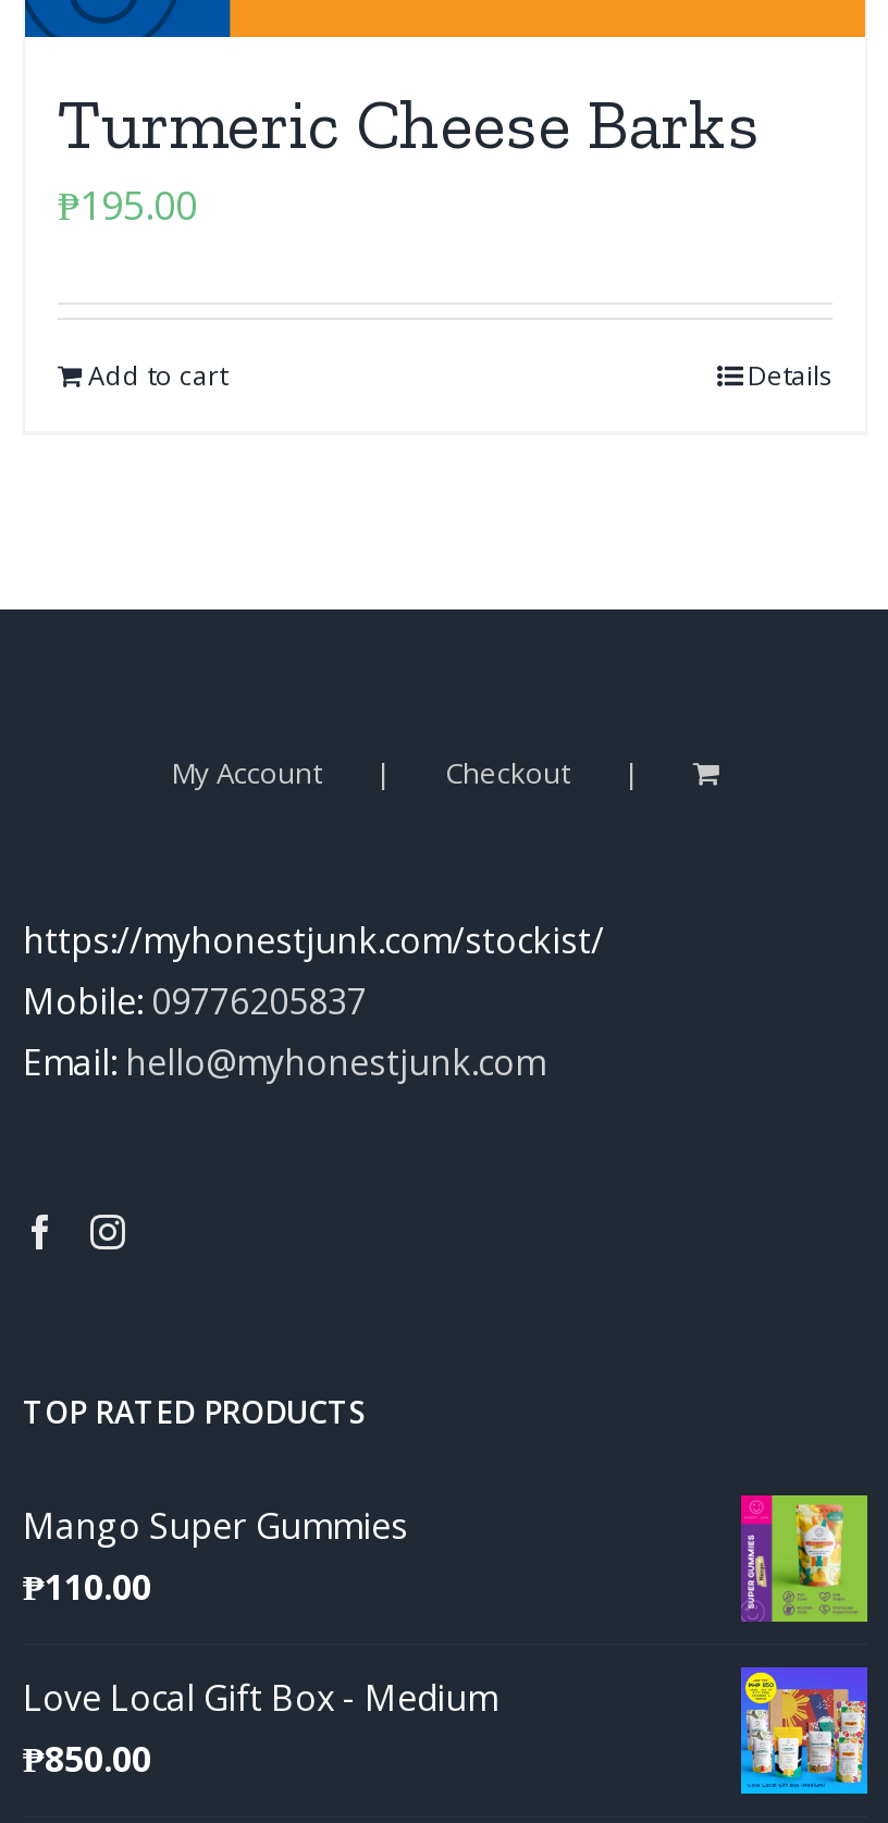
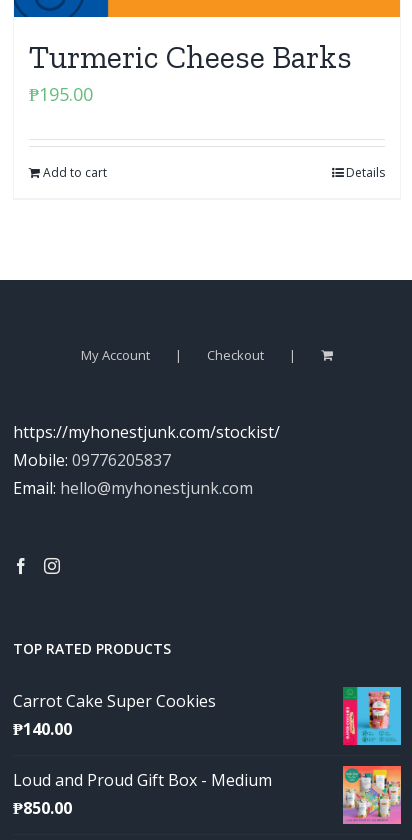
[23,1502,408,1611] Mango Super Gummies | ₱110.00 -> [13,690,216,740] Carrot Cake Super Cookies | ₱140.00
[739,1493,869,1624] [image] -> [342,686,402,746] [image]
[23,1674,497,1722] Love Local Gift Box - Medium -> [13,769,272,791] Loud and Proud Gift Box - Medium
[739,1665,869,1796] [image] -> [342,765,402,825] [image]

